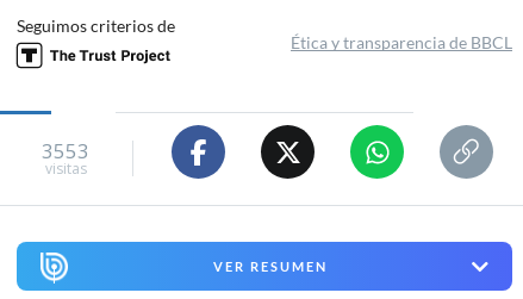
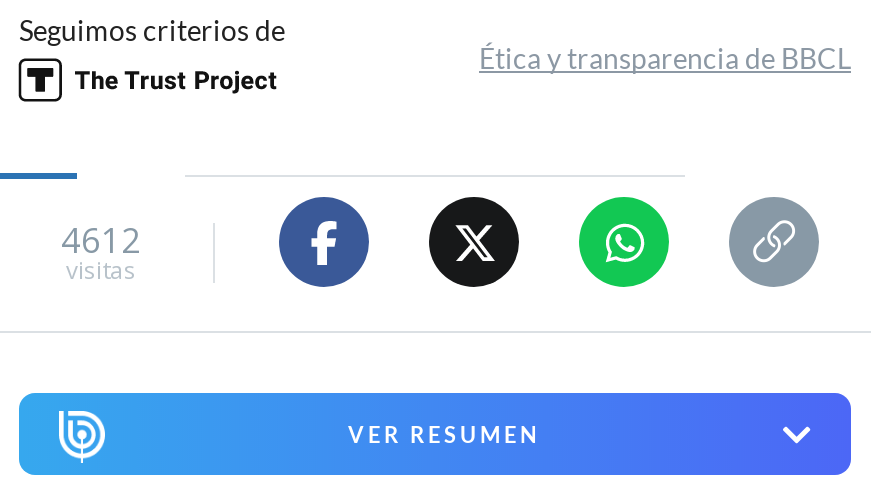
[42,137,89,164] 3553 -> [61,217,141,263] 4612

